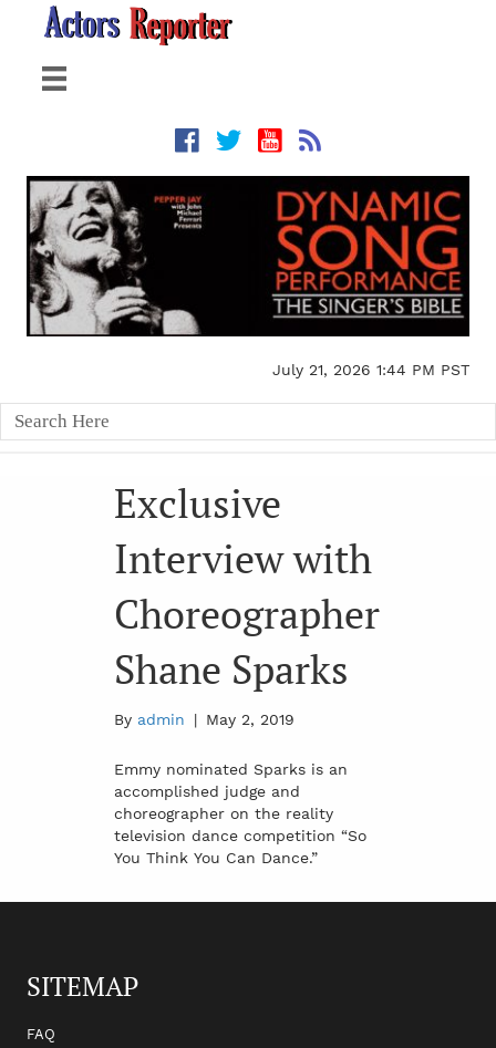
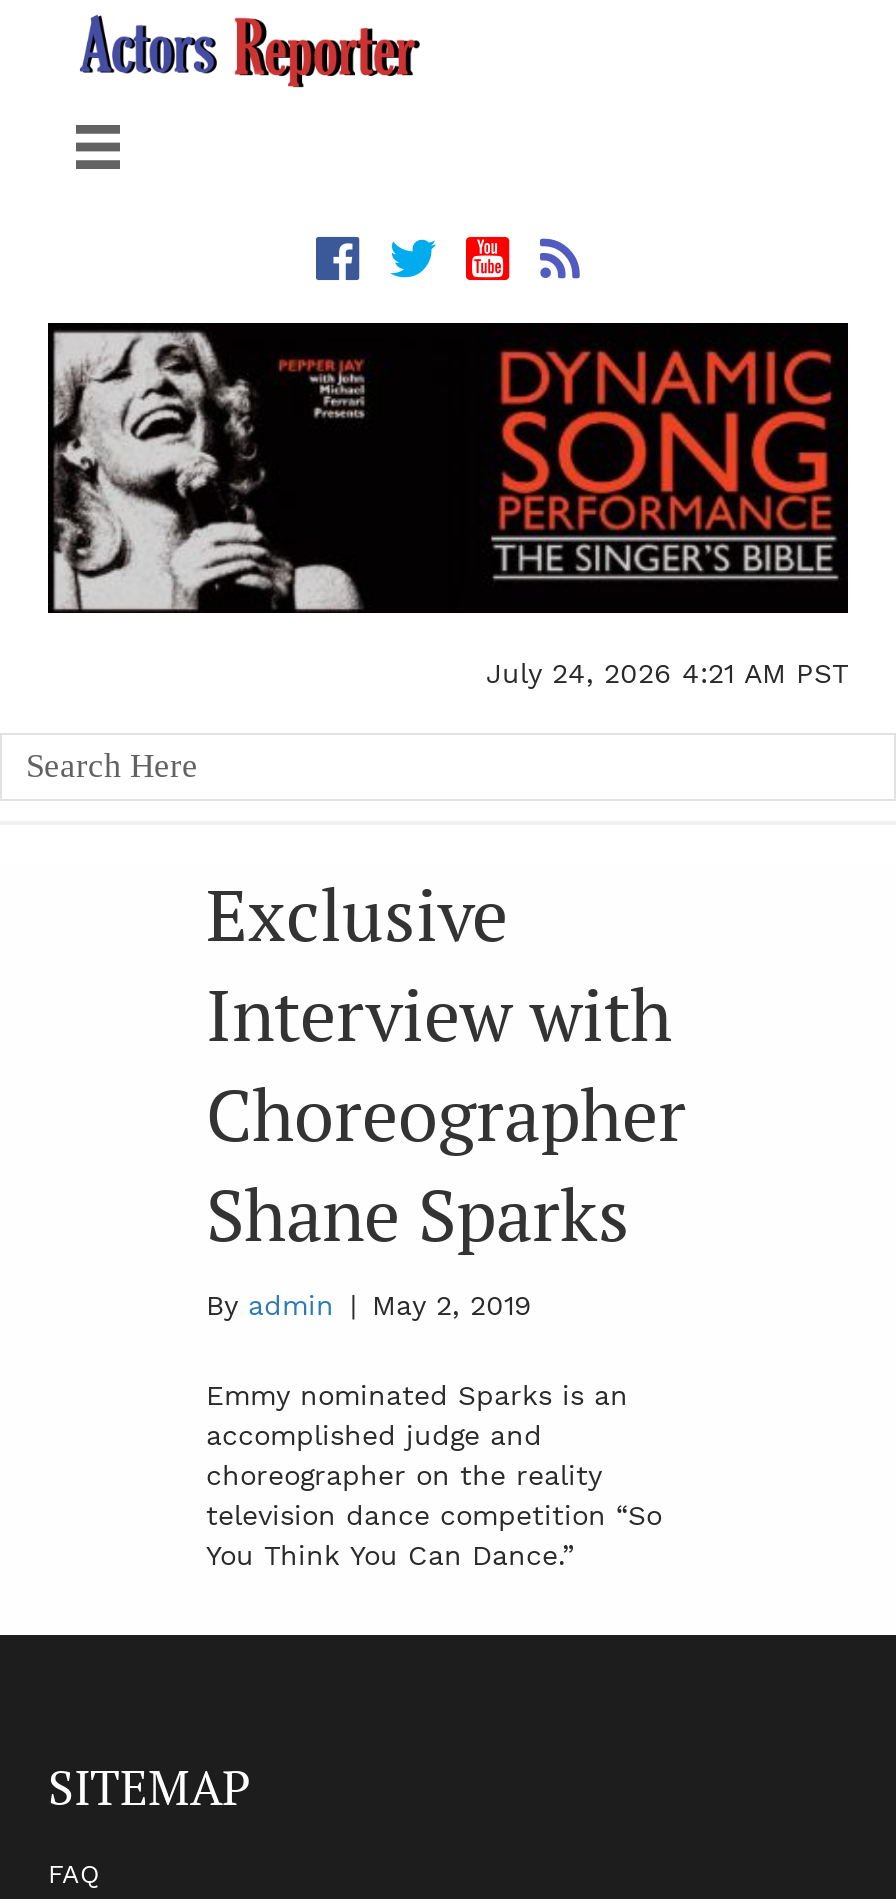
[272,360,469,378] July 21, 2026 1:44 PM PST -> [486,656,848,688] July 24, 2026 4:21 AM PST

